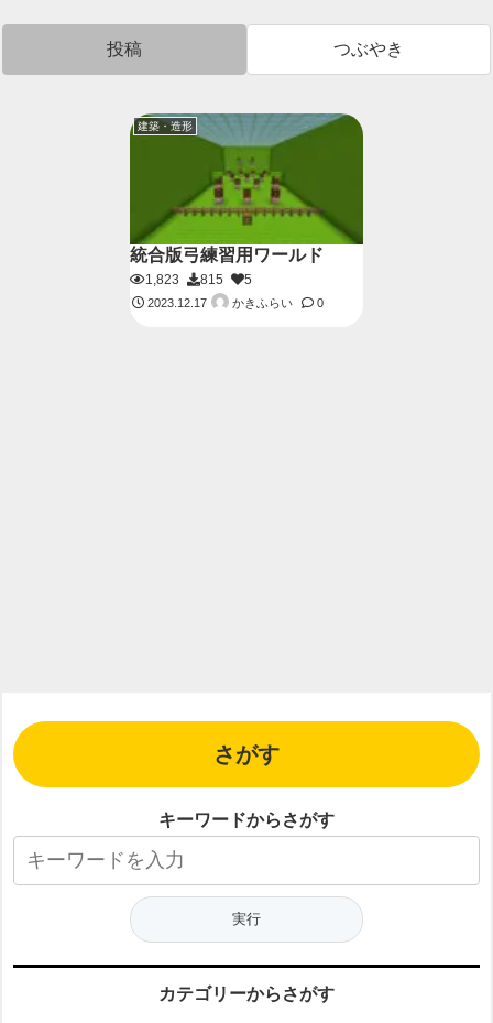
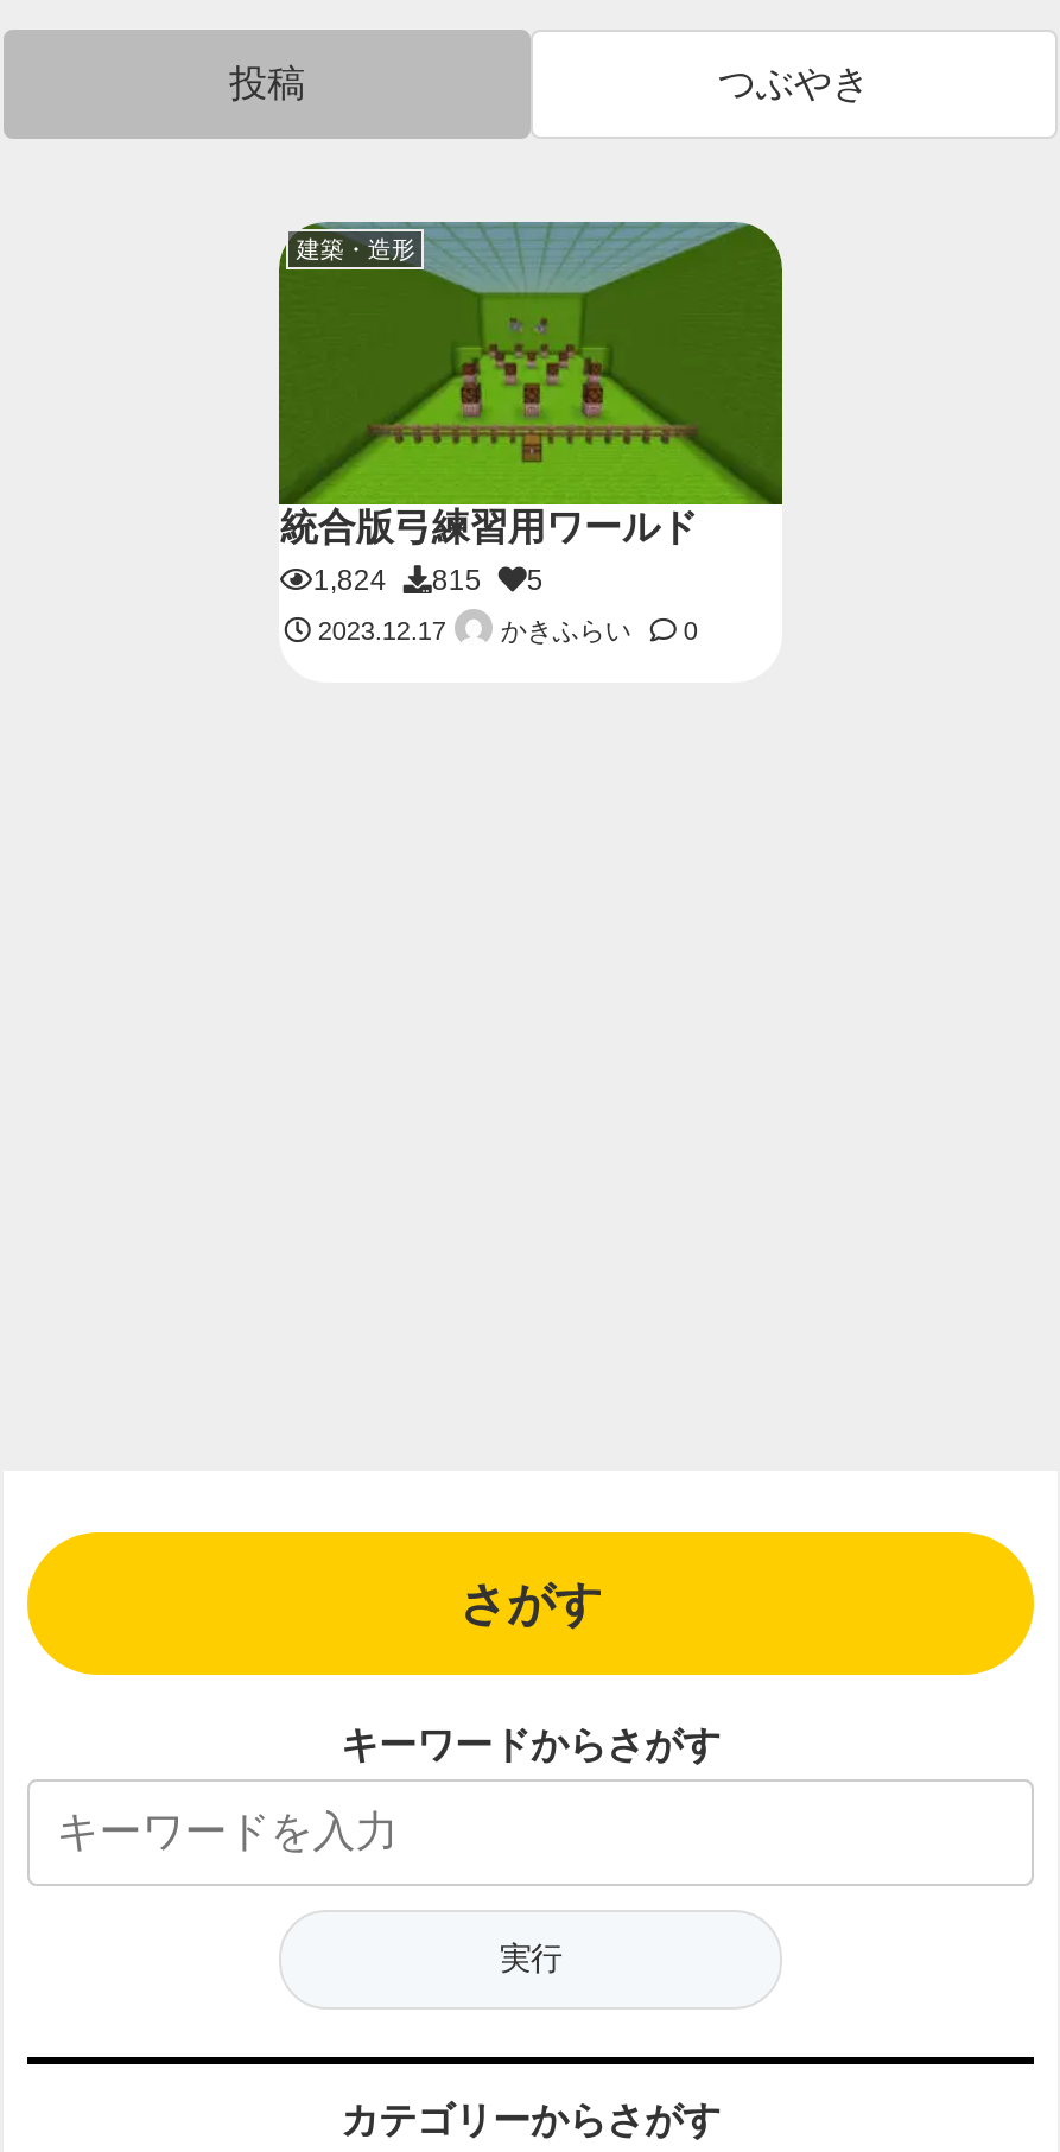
[146,272,252,288] 1,823 815 5 -> [313,564,543,598] 1,824 815 5

